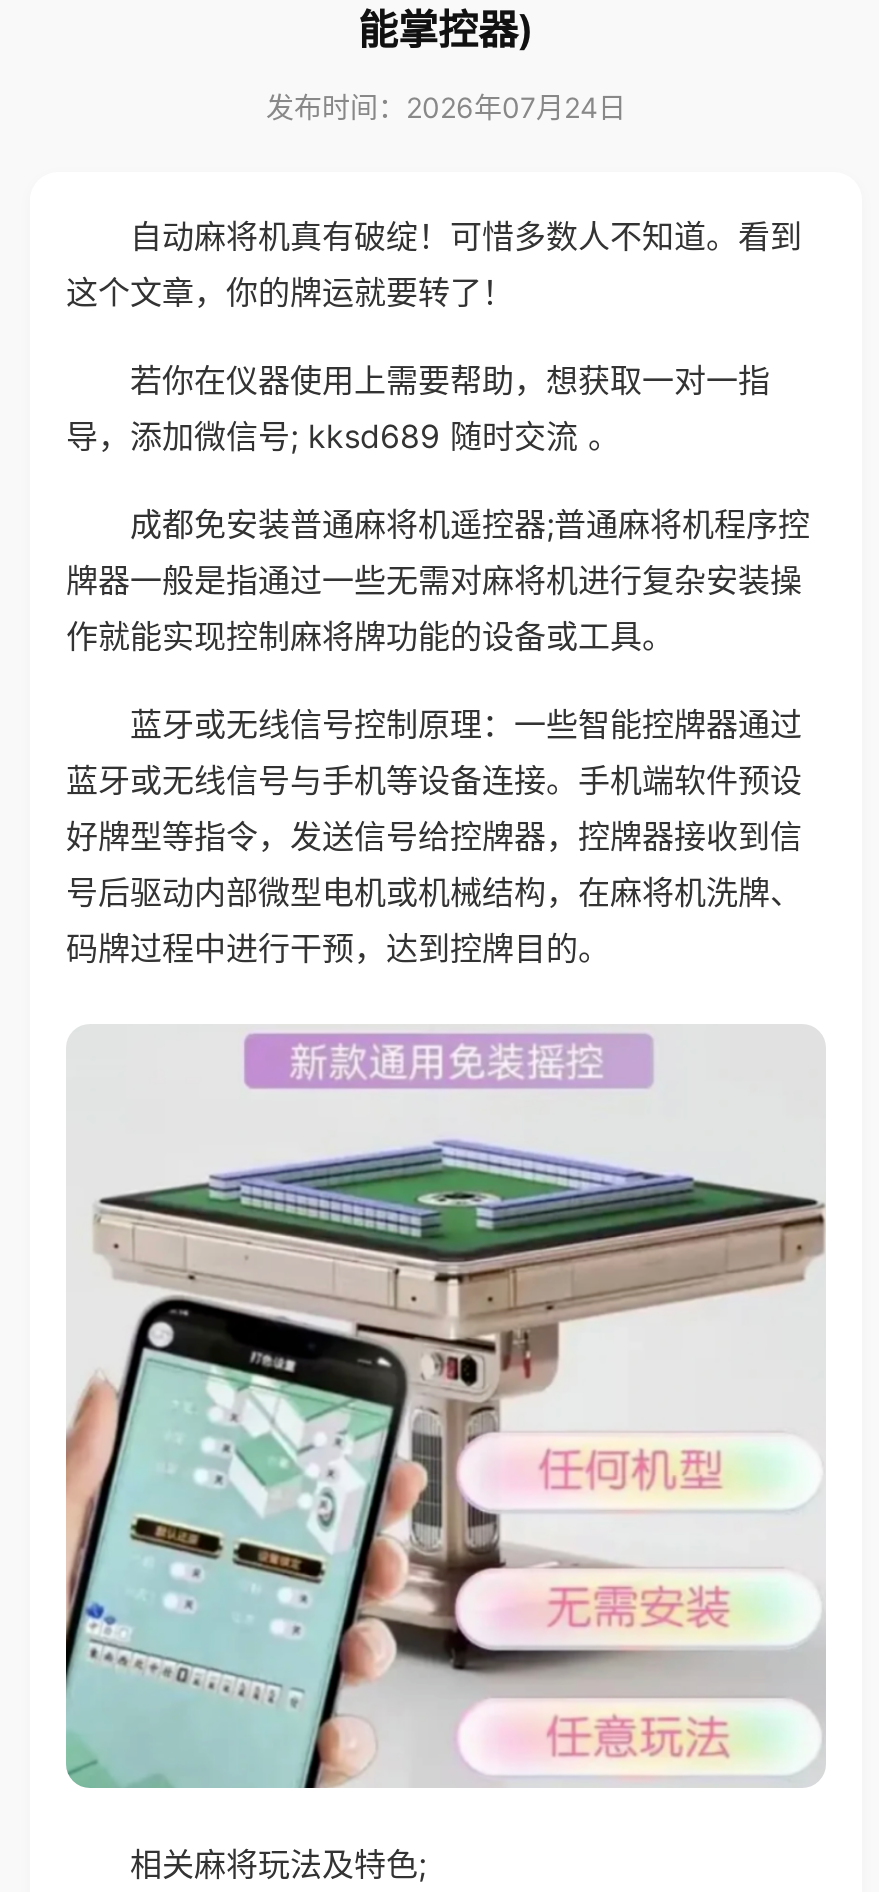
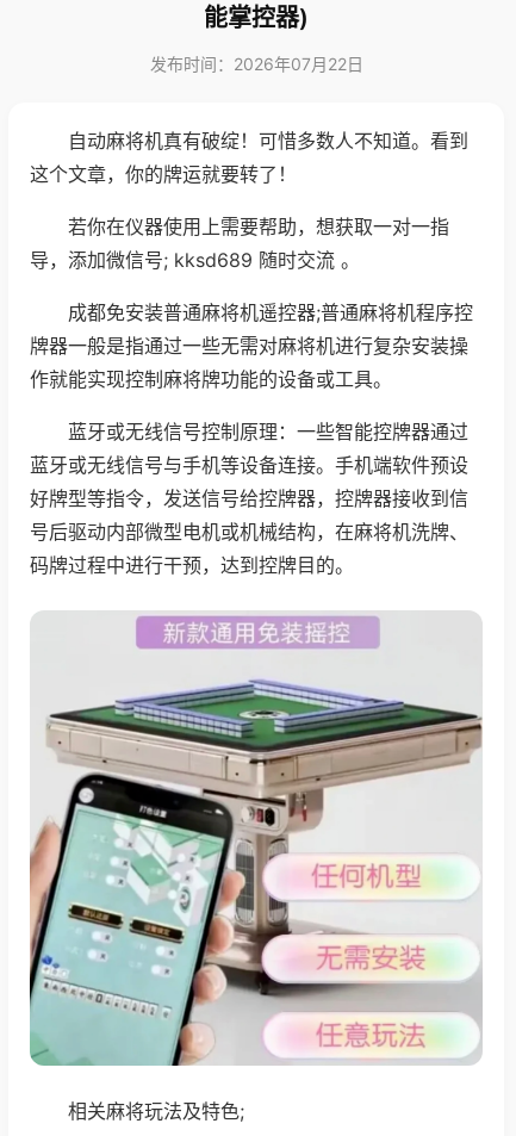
[266,90,626,124] 发布时间：2026年07月24日 -> [150,54,363,74] 发布时间：2026年07月22日

